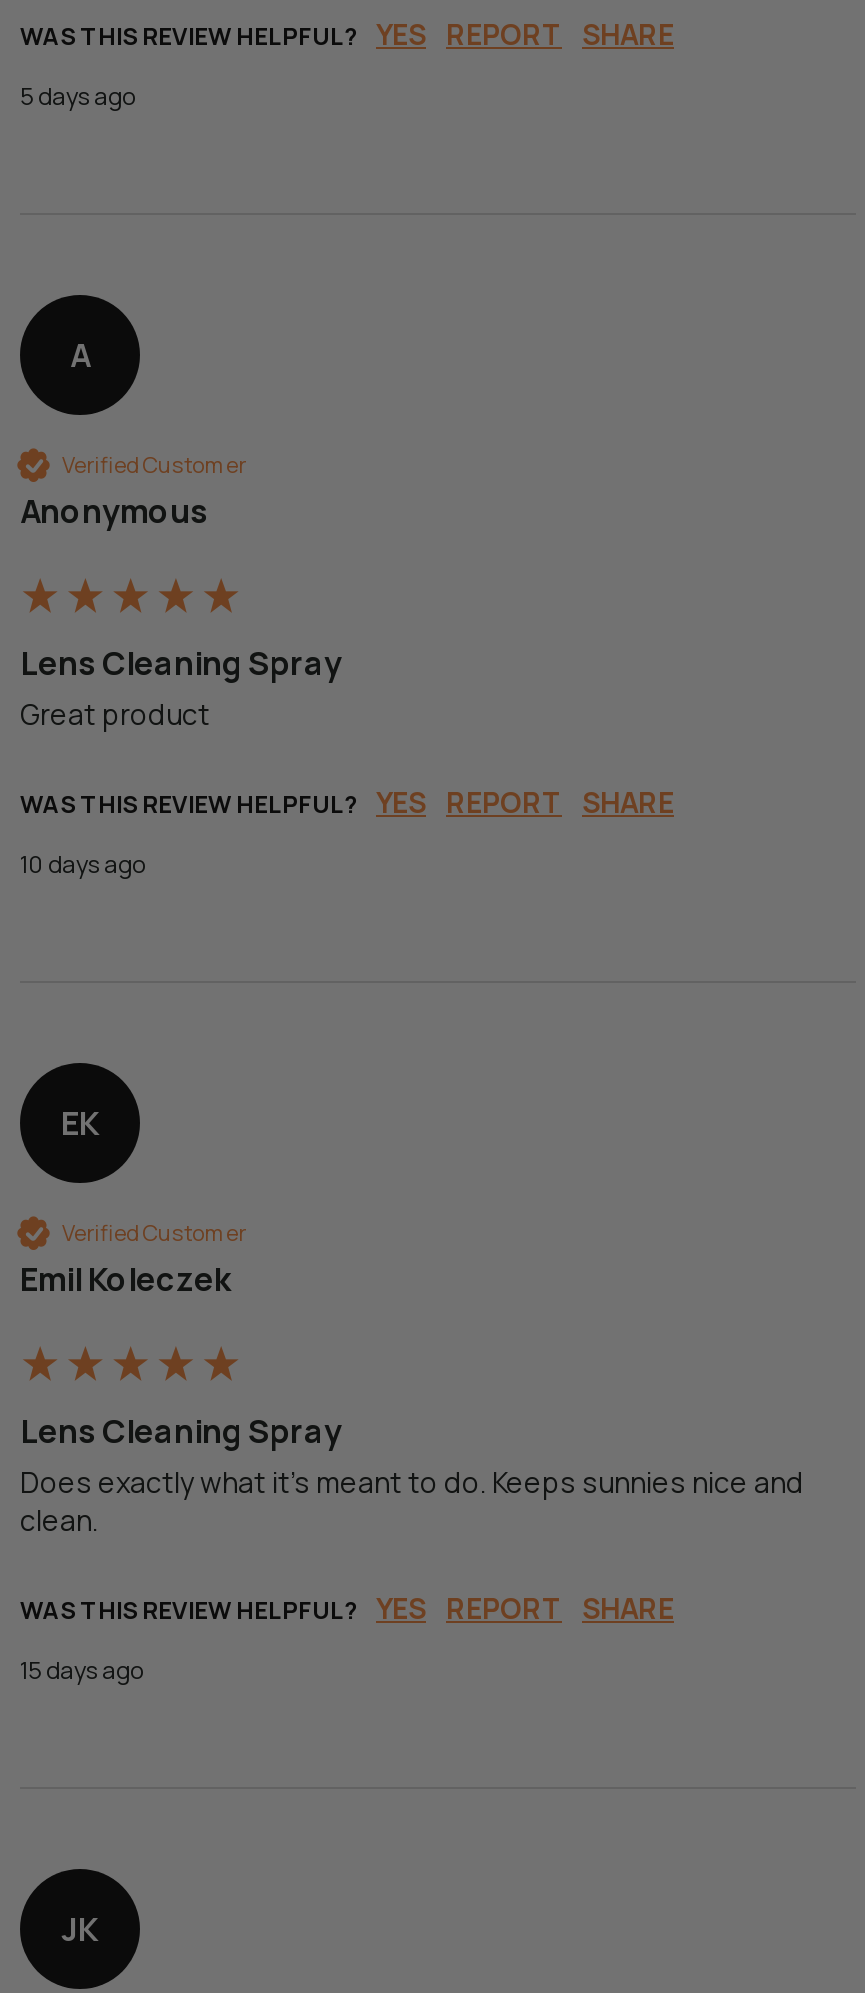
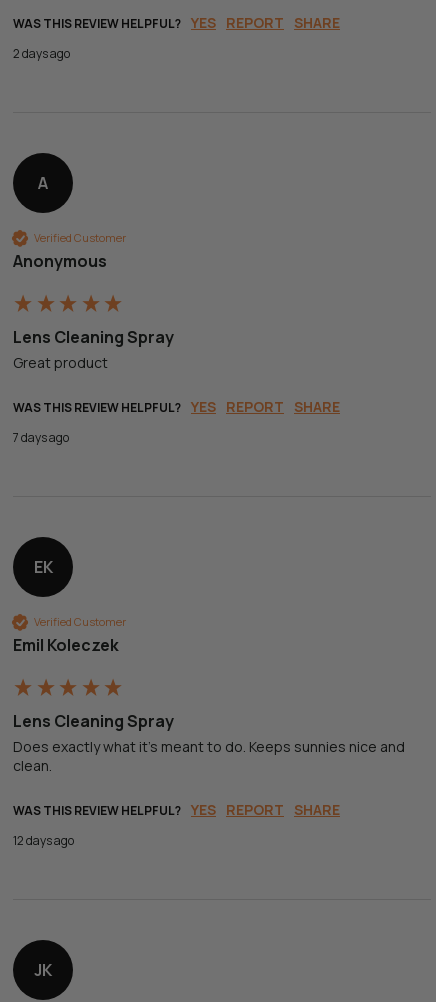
[20,79,134,113] 5 days ago -> [13,45,70,62] 2 days ago
[20,847,144,881] 10 days ago -> [13,429,69,446] 7 days ago
[20,1653,142,1687] 15 days ago -> [13,832,74,849] 12 days ago

